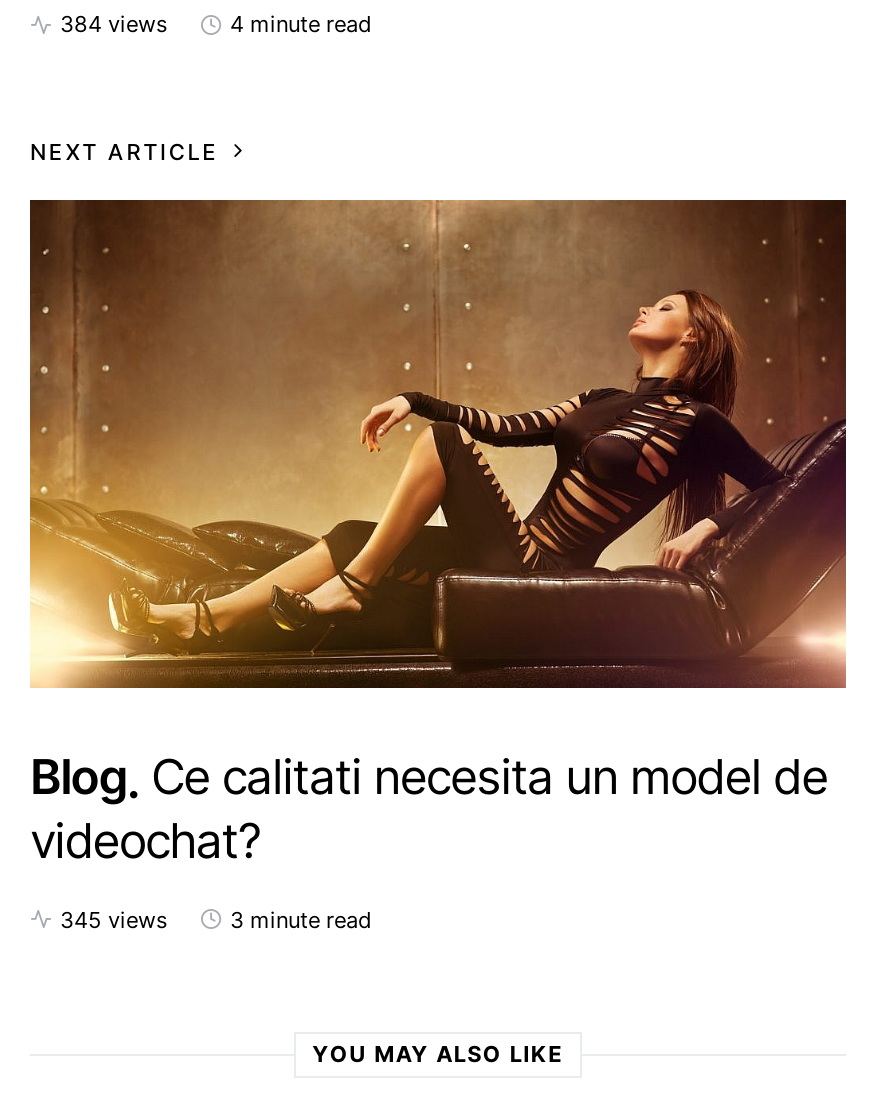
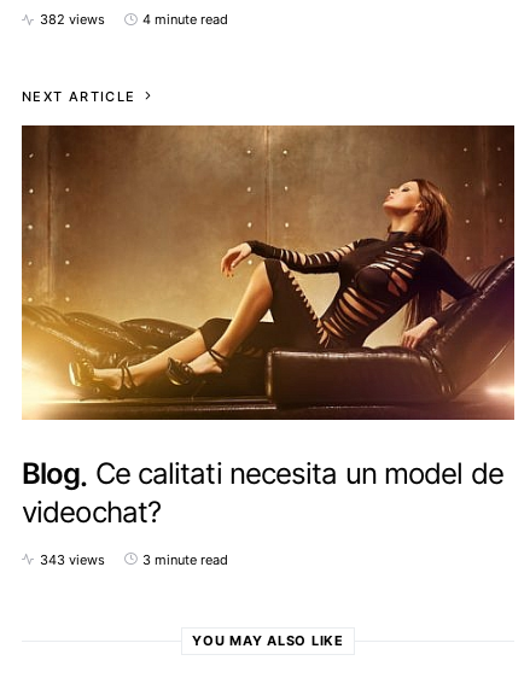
[60,11,168,39] 384 views -> [40,11,105,28] 382 views
[60,906,168,934] 345 views -> [40,551,105,568] 343 views

